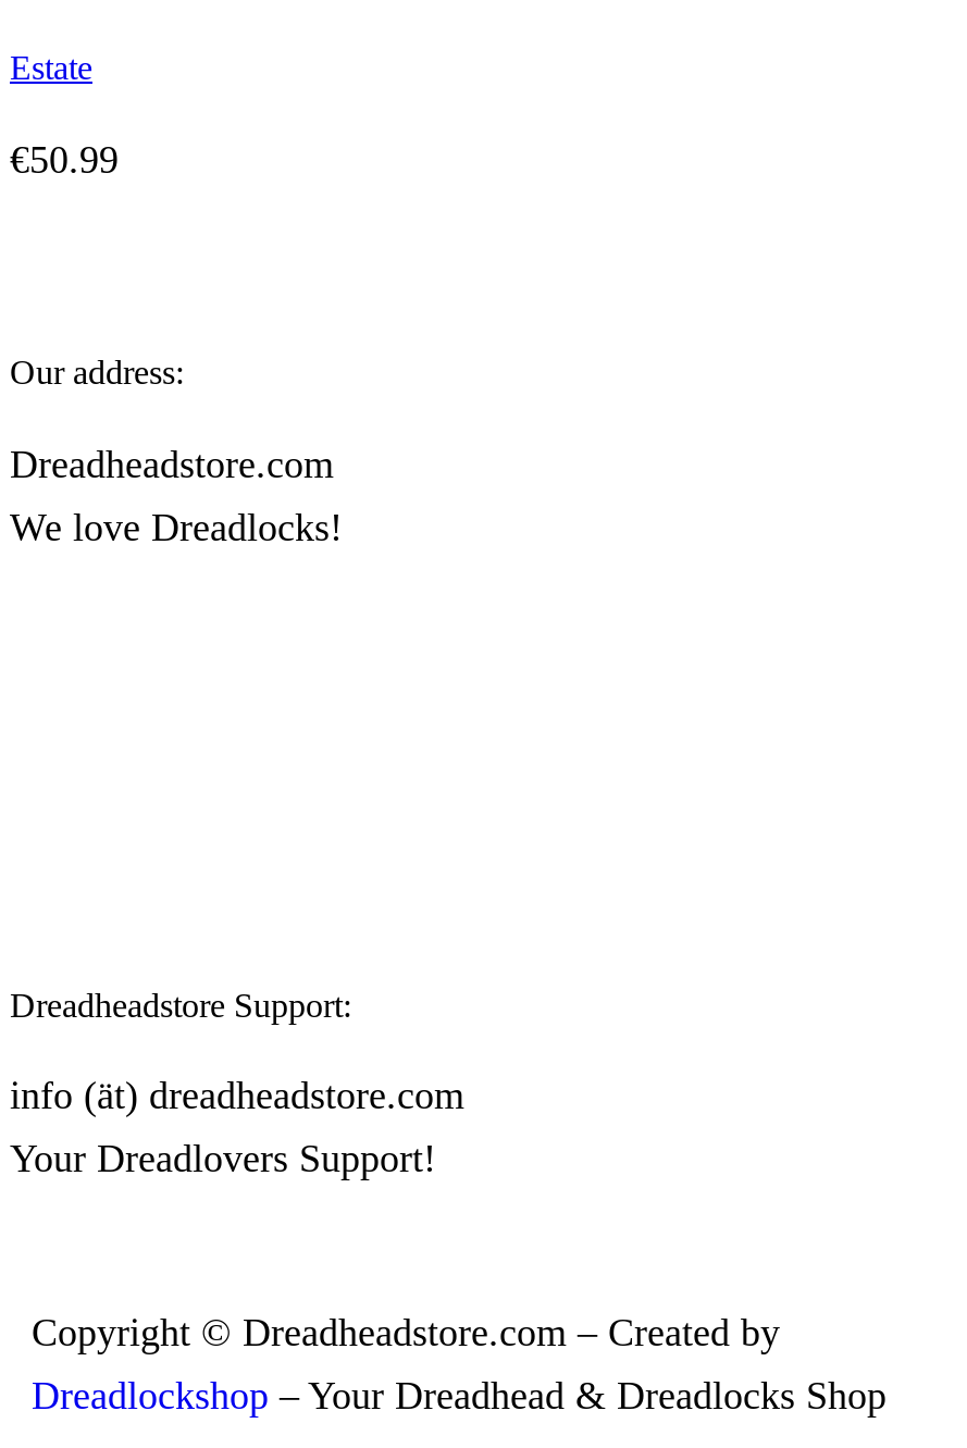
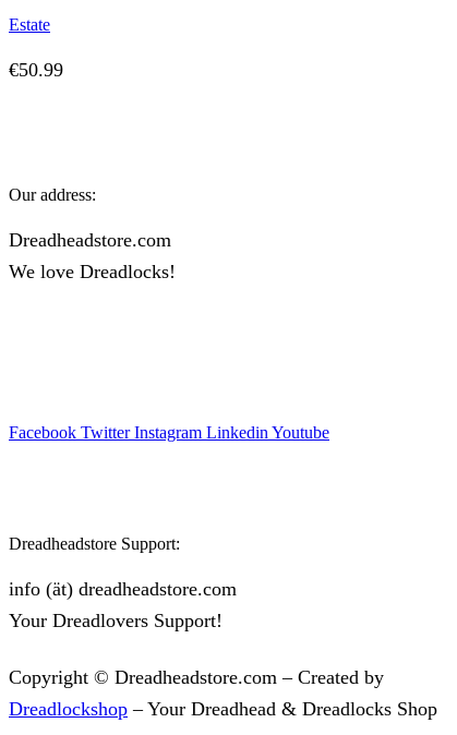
none -> [9,423,329,442] Facebook Twitter Instagram Linkedin Youtube
moved [10,986,464,1180] -> [9,534,237,632]: Dreadheadstore Support: | info (ät) dreadheadstore.com | Your Dreadlovers Support!

